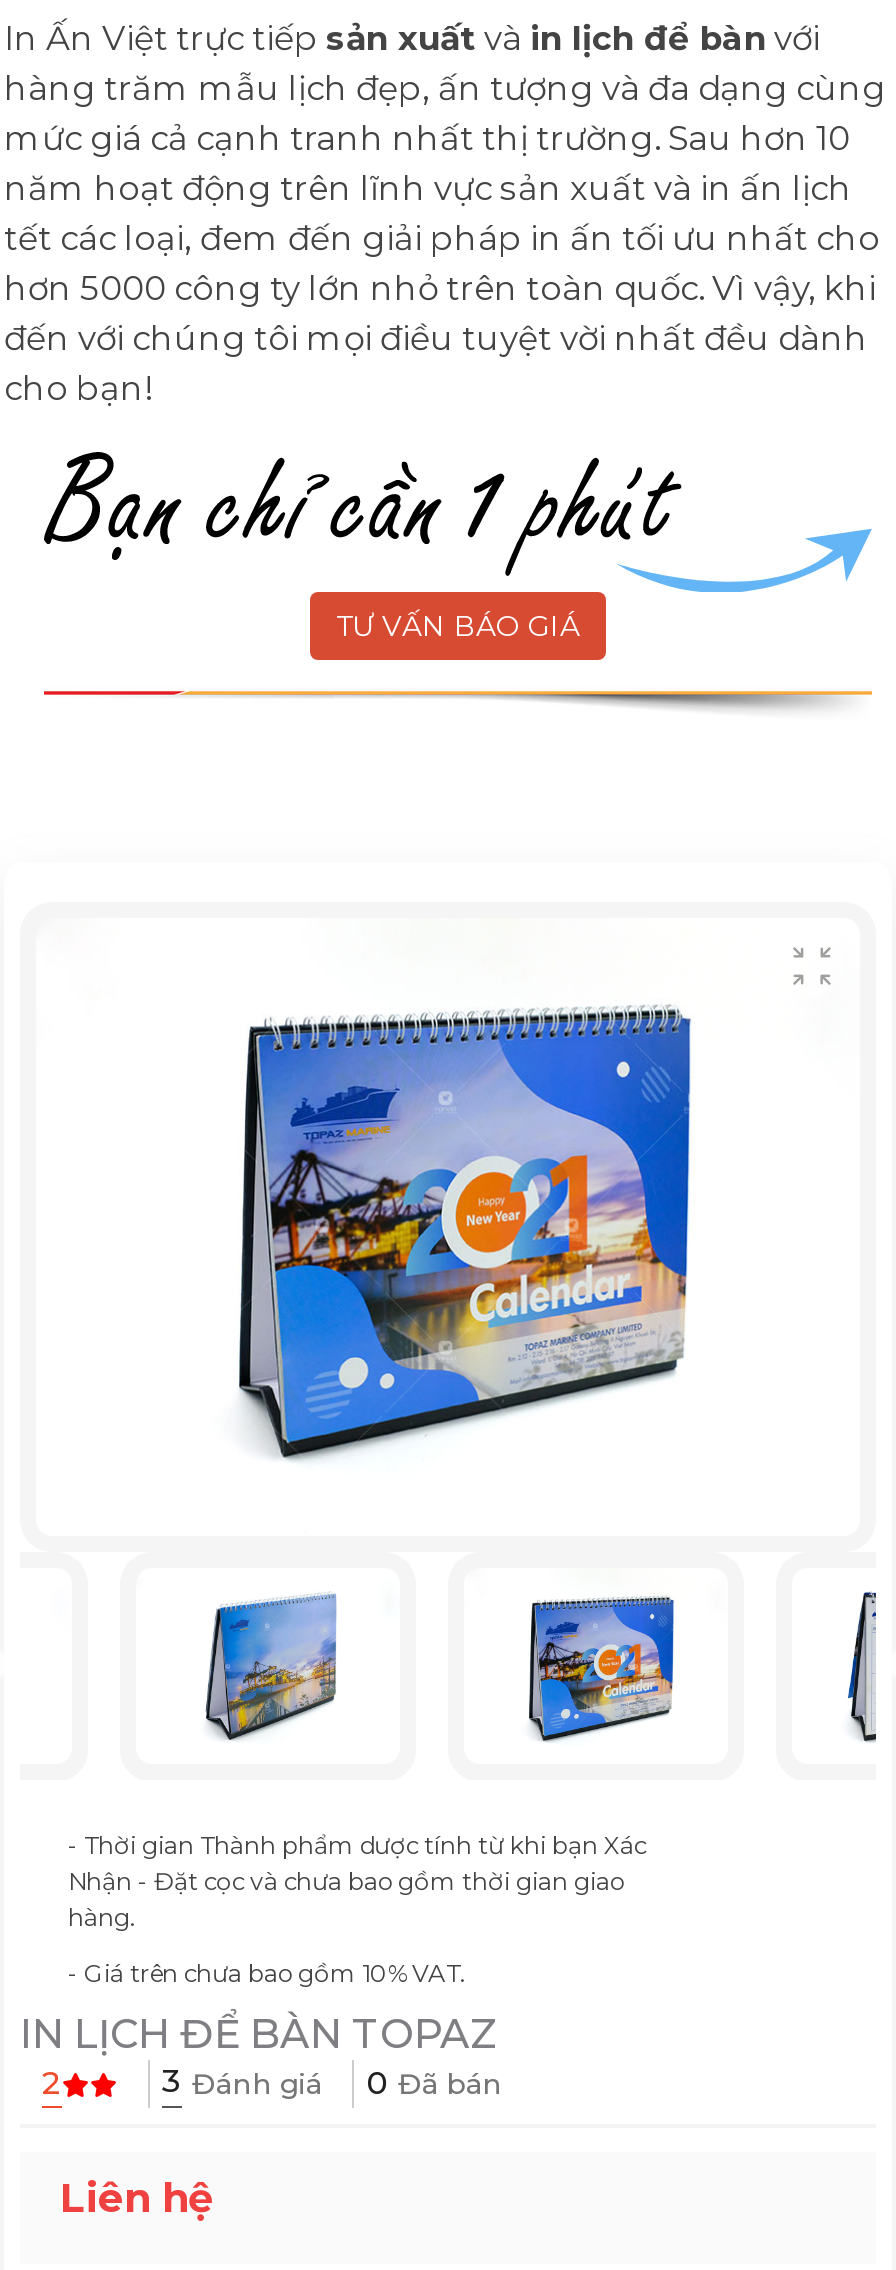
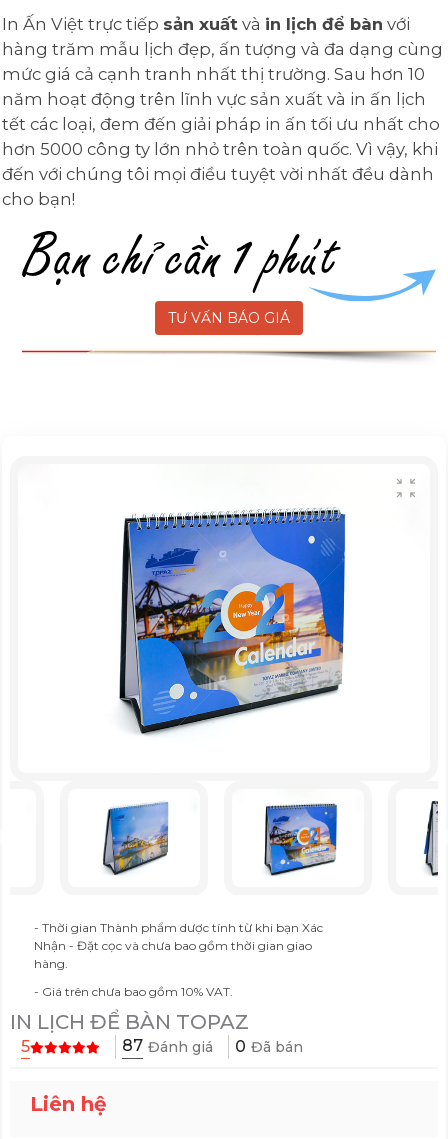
[42,2063,62,2101] 2 -> [21,1037,30,1056] 5
[162,2062,322,2102] 3 Đánh giá -> [122,1036,213,1056] 87 Đánh giá

